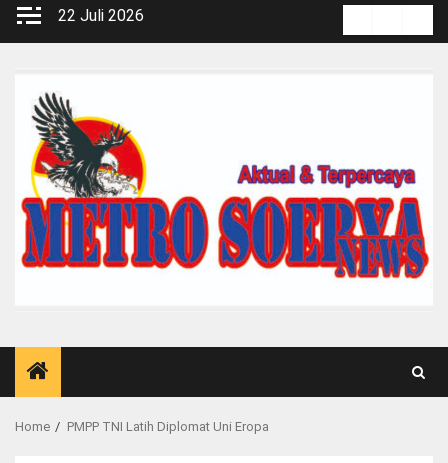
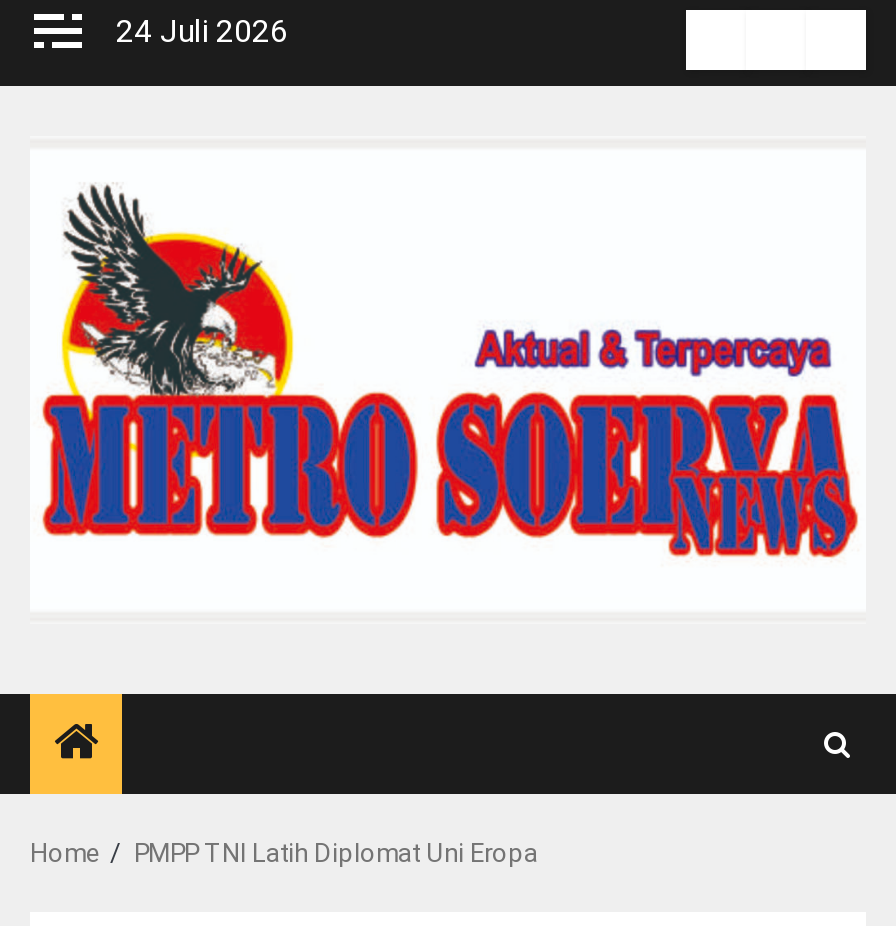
[58,6,144,25] 22 Juli 2026 -> [116,12,288,50] 24 Juli 2026

